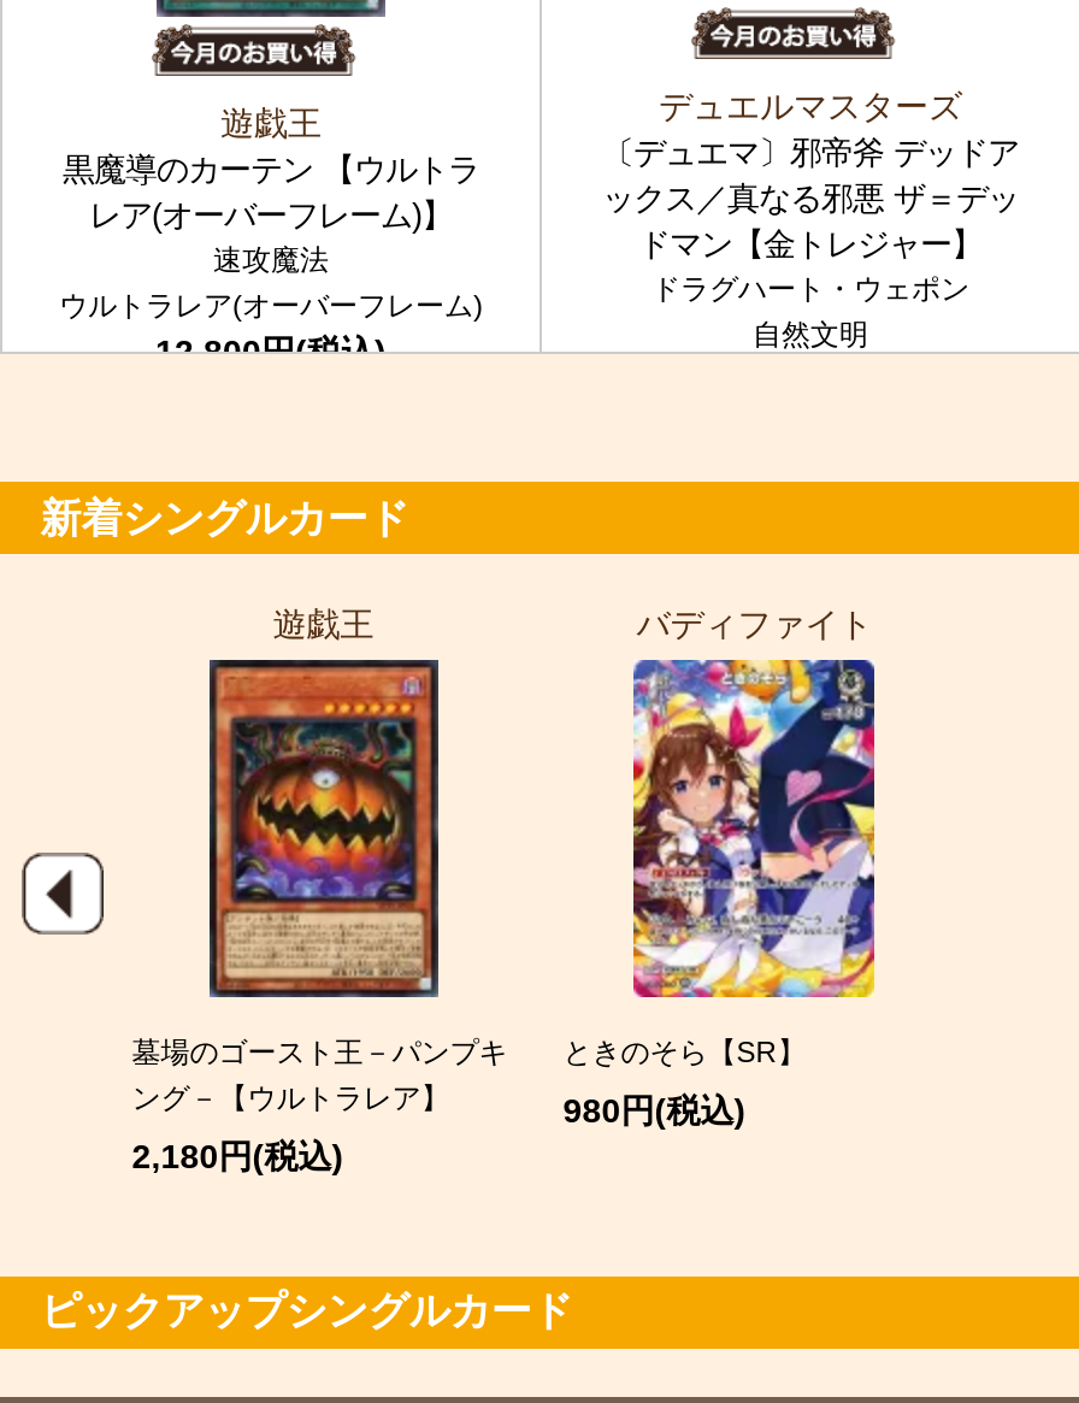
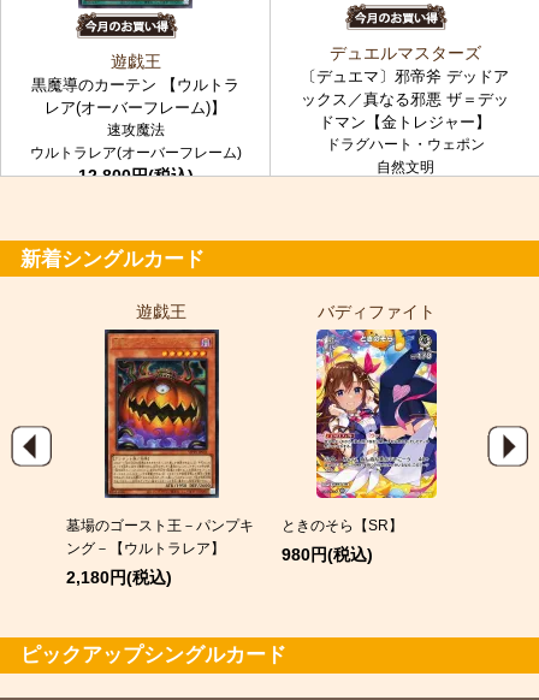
none -> [486,426,529,467] [image]

